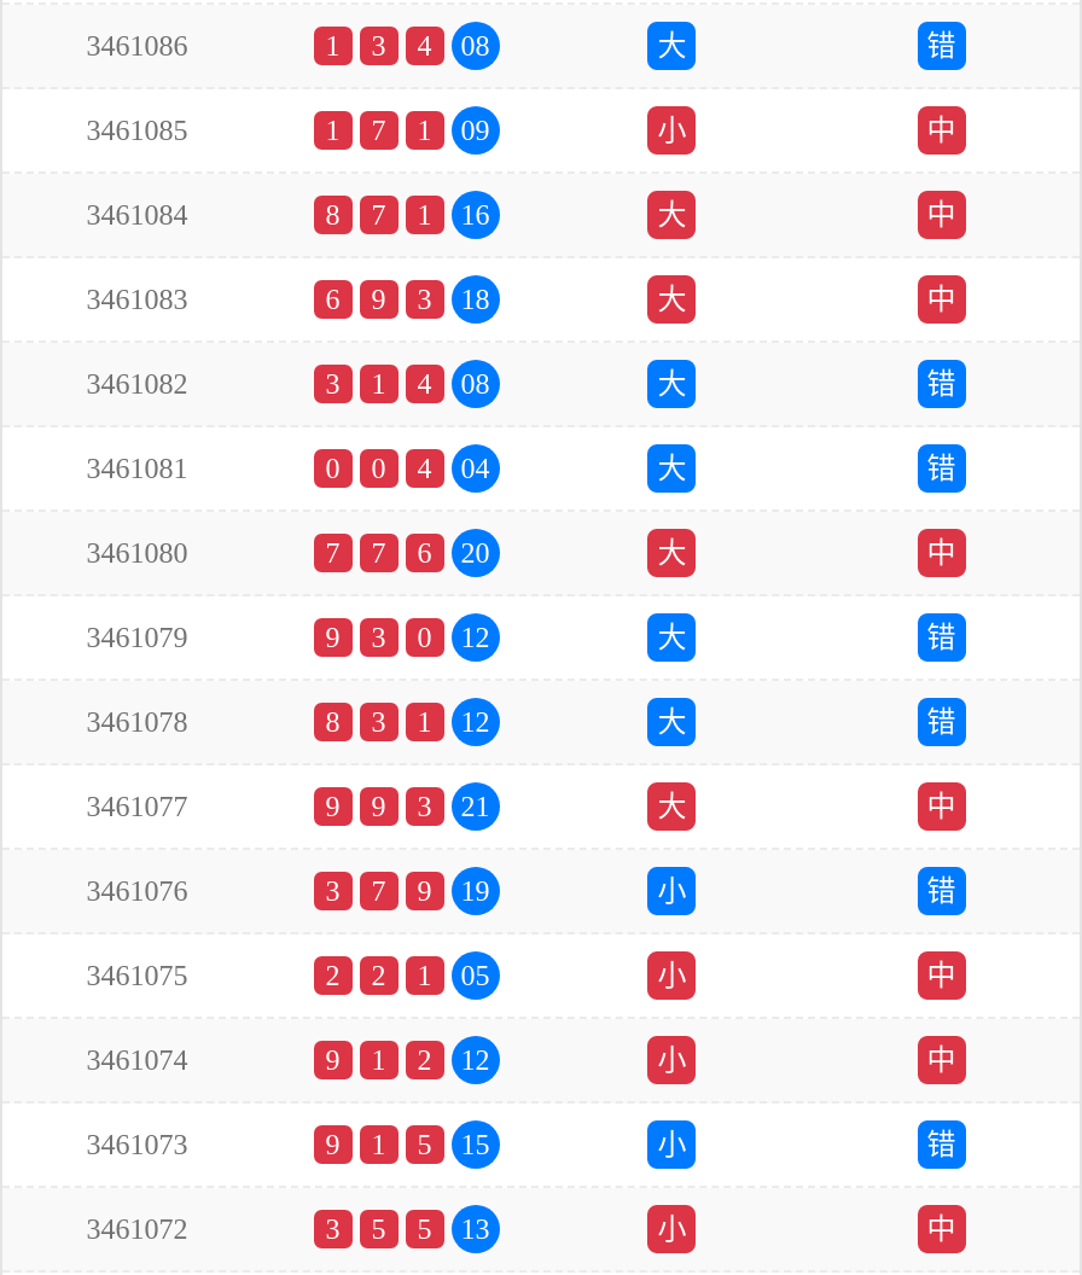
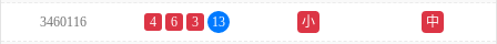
[86,29,386,63] 3461086 | 1 | 3 -> [40,14,86,30] 3460116
[86,29,956,316] 08 | 大 | 错 | 3461085 | 1 | 7 | 1 | 09 | 小 | 中 | 3461084 | 8 | 7 | 1 | 16 | 大 | 中 | 3461083 -> none
[86,283,956,1246] 18 | 大 | 中 | 3461082 | 3 | 1 | 4 | 08 | 大 | 错 | 3461081 | 0 | 0 | 4 | 04 | 大 | 错 | 3461080 | 7 | 7 | 6 | 20 | 大 | 中 | 3461079 | 9 | 3 | 0 | 12 | 大 | 错 | 3461078 | 8 | 3 | 1 | 12 | 大 | 错 | 3461077 | 9 | 9 | 3 | 21 | 大 | 中 | 3461076 | 3 | 7 | 9 | 19 | 小 | 错 | 3461075 | 2 | 2 | 1 | 05 | 小 | 中 | 3461074 | 9 | 1 | 2 | 12 | 小 | 中 | 3461073 | 9 | 1 | 5 | 15 | 小 | 错 | 3461072 | 3 | 5 | 5 -> none
[371,283,386,316] 9 -> none

